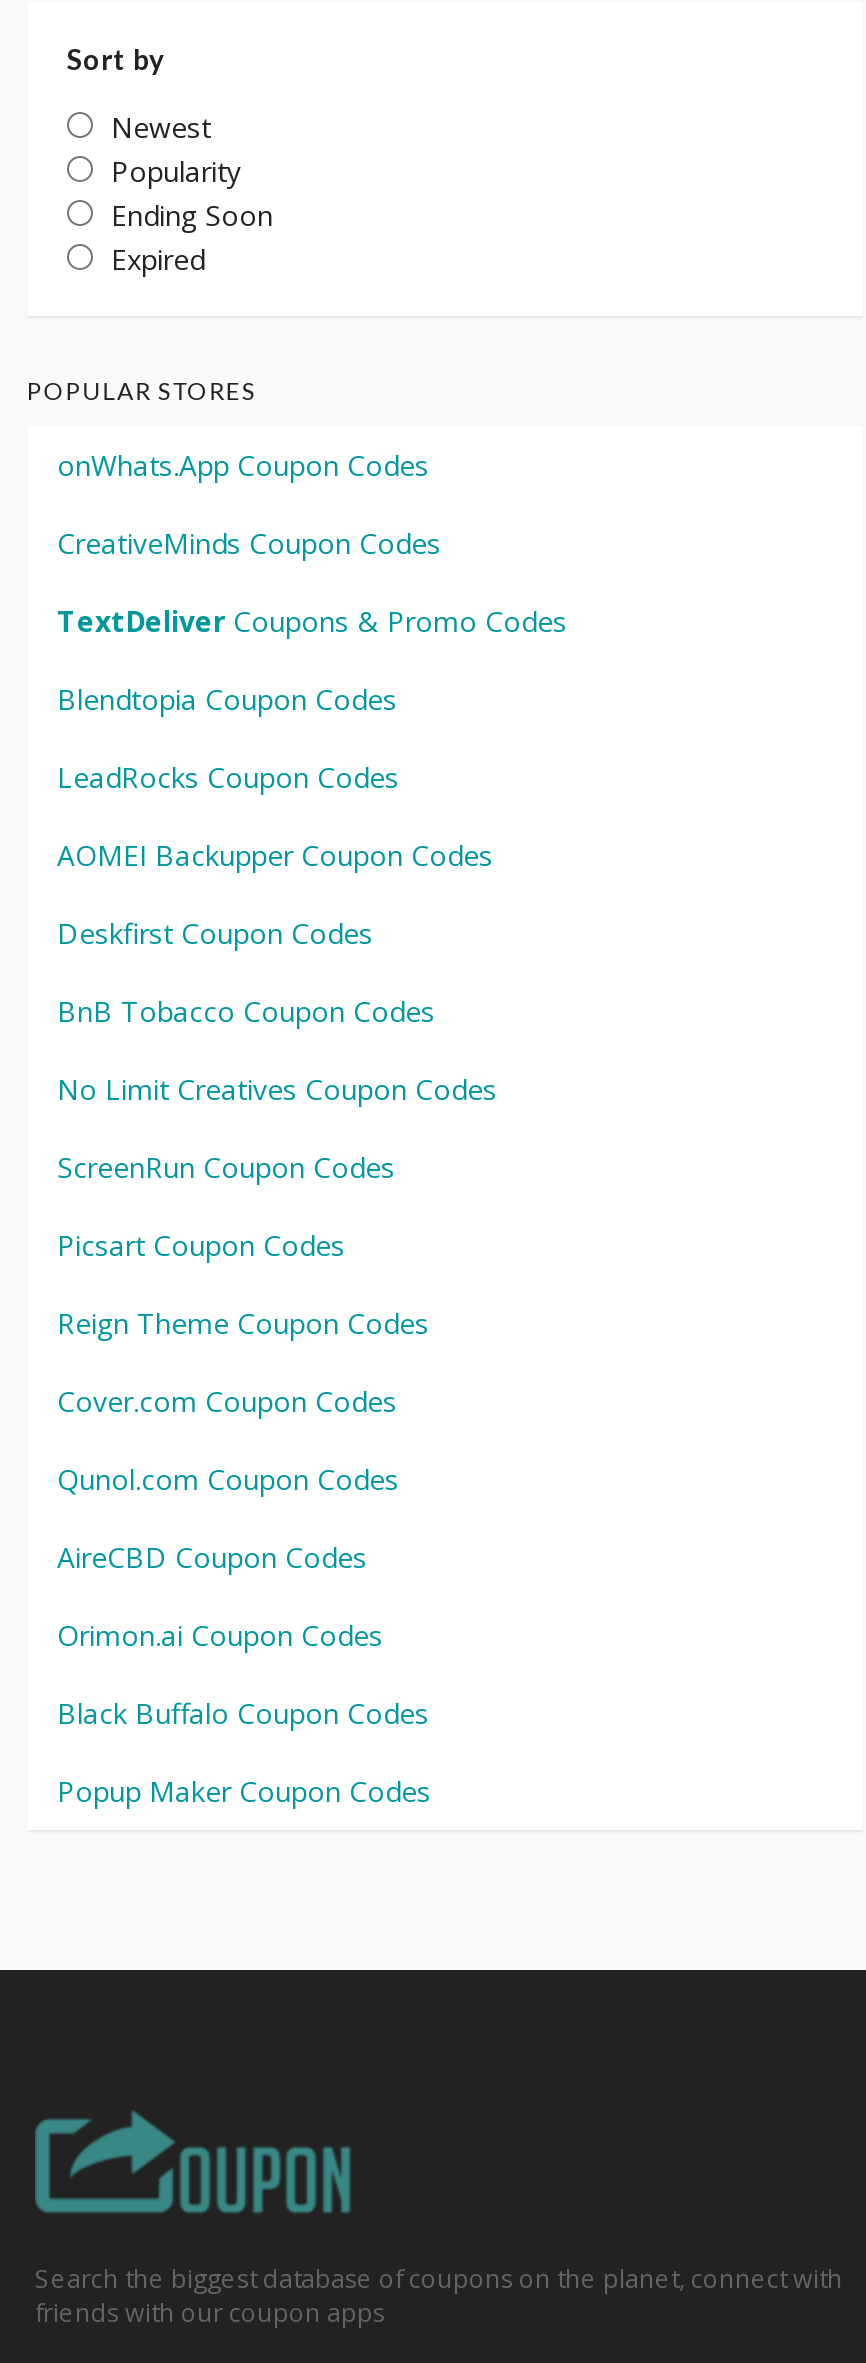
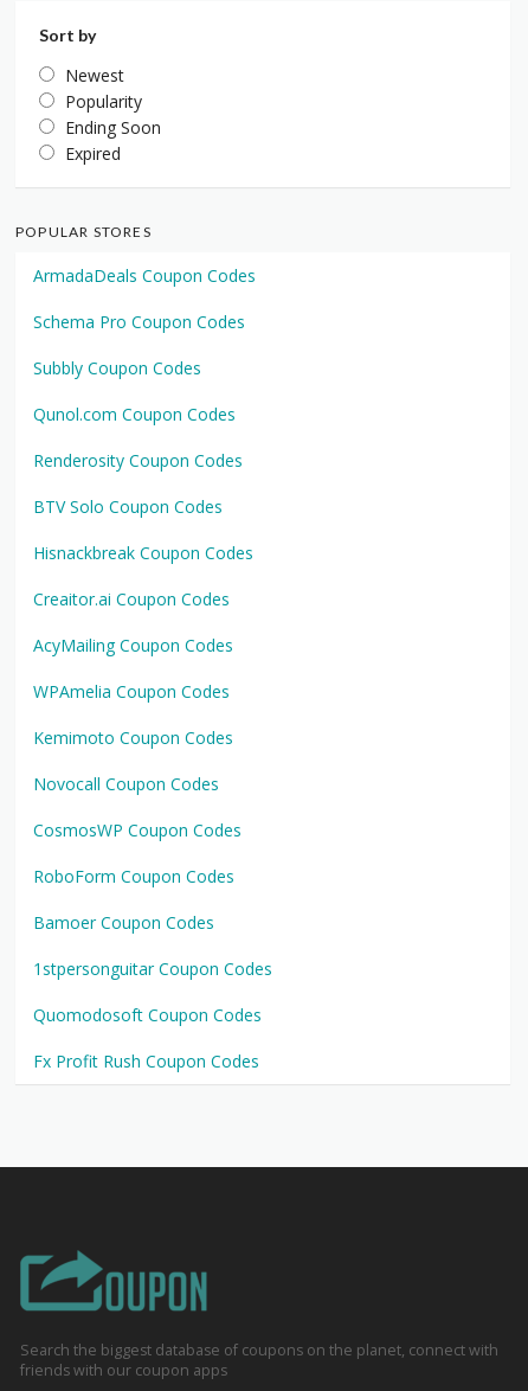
[57,446,567,1420] onWhats.App Coupon Codes | CreativeMinds Coupon Codes | TextDeliver Coupons & Promo Codes | Blendtopia Coupon Codes | LeadRocks Coupon Codes | AOMEI Backupper Coupon Codes | Deskfirst Coupon Codes | BnB Tobacco Coupon Codes | No Limit Creatives Coupon Codes | ScreenRun Coupon Codes | Picsart Coupon Codes | Reign Theme Coupon Codes | Cover.com Coupon Codes -> [33,264,256,379] ArmadaDeals Coupon Codes | Schema Pro Coupon Codes | Subbly Coupon Codes
moved [57,1460,399,1498] -> [33,403,236,426]: Qunol.com Coupon Codes
[57,1538,431,1810] AireCBD Coupon Codes | Orimon.ai Coupon Codes | Black Buffalo Coupon Codes | Popup Maker Coupon Codes -> [33,449,272,1073] Renderosity Coupon Codes | BTV Solo Coupon Codes | Hisnackbreak Coupon Codes | Creaitor.ai Coupon Codes | AcyMailing Coupon Codes | WPAmelia Coupon Codes | Kemimoto Coupon Codes | Novocall Coupon Codes | CosmosWP Coupon Codes | RoboForm Coupon Codes | Bamoer Coupon Codes | 1stpersonguitar Coupon Codes | Quomodosoft Coupon Codes | Fx Profit Rush Coupon Codes

